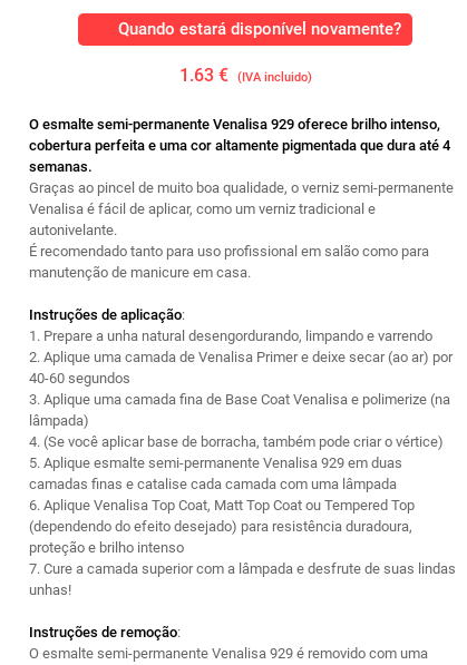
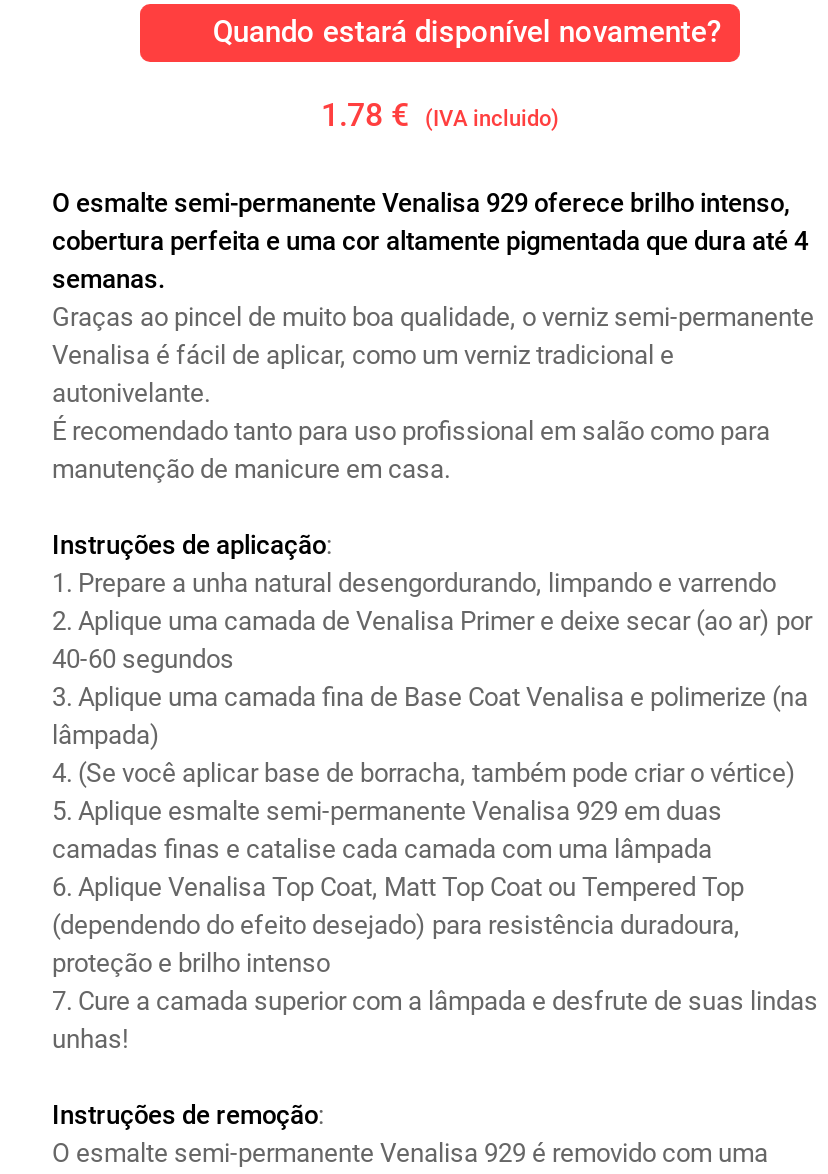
[179,65,312,86] 1.63 €(IVA incluido) -> [321,96,559,134] 1.78 €(IVA incluido)

